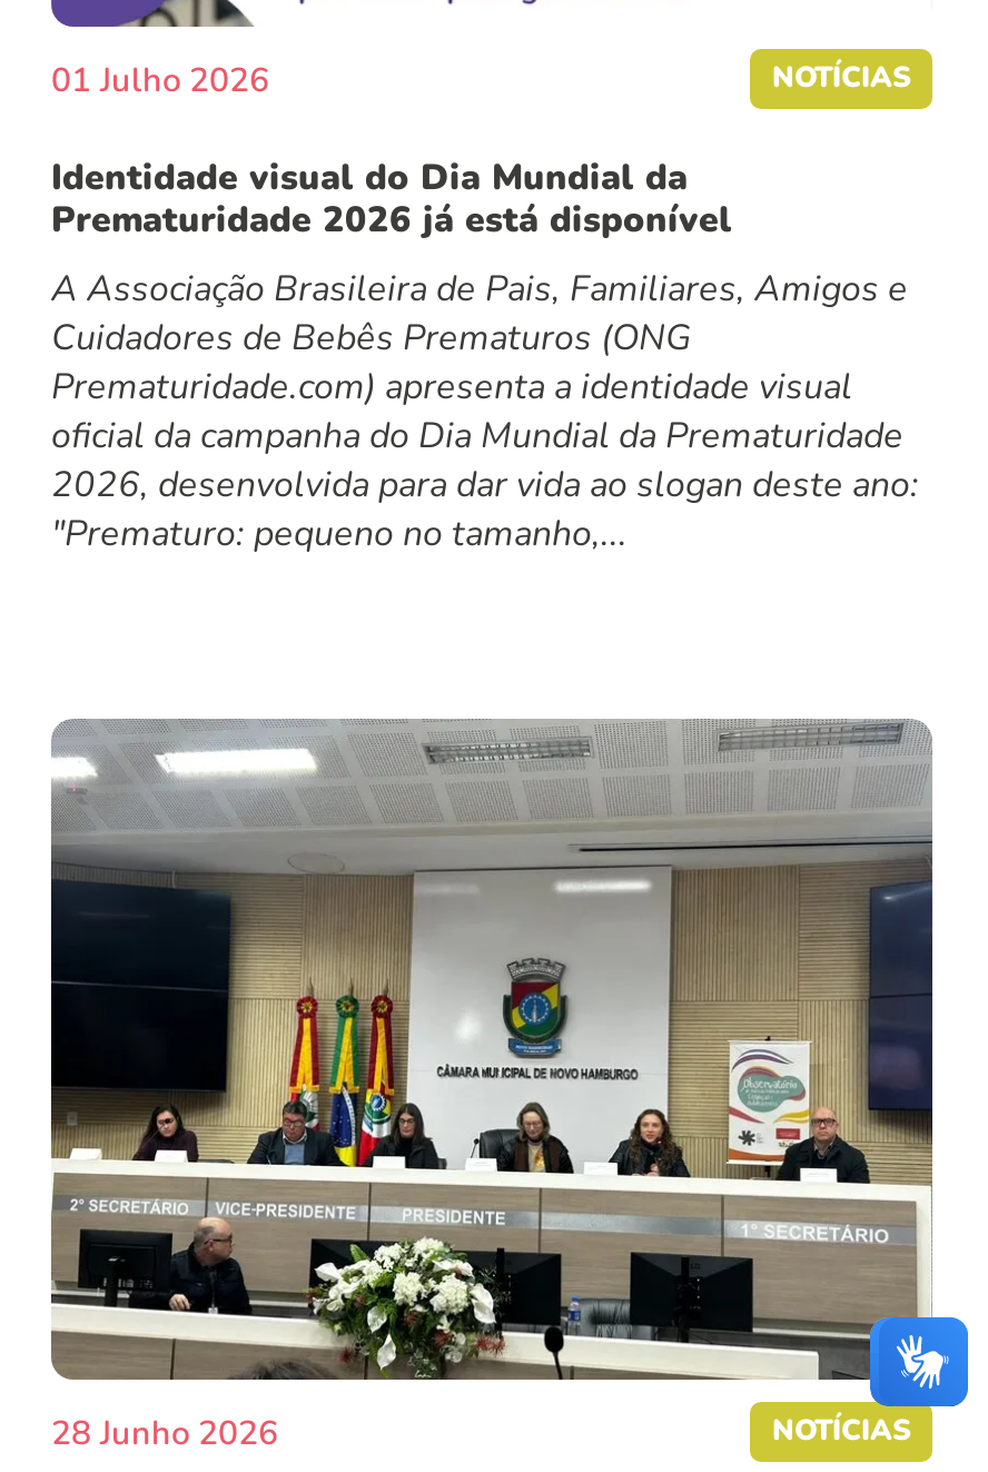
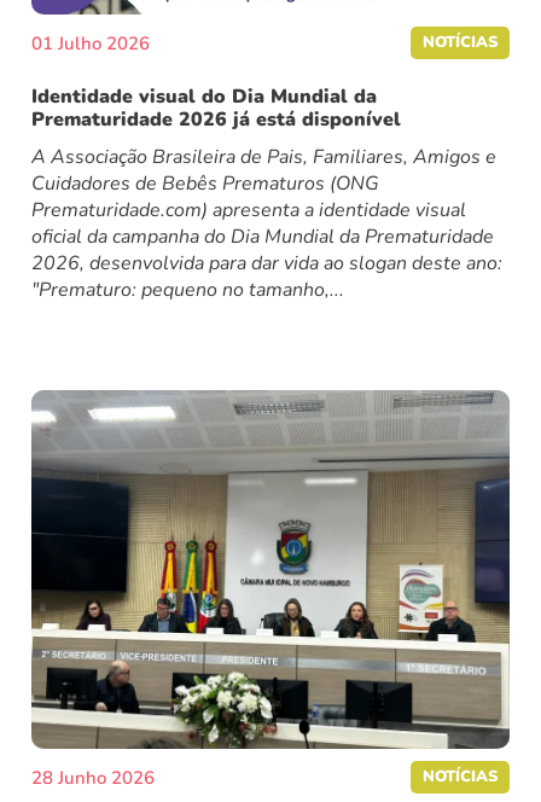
[868,1315,970,1409] [image] -> [476,715,529,763] [image]

